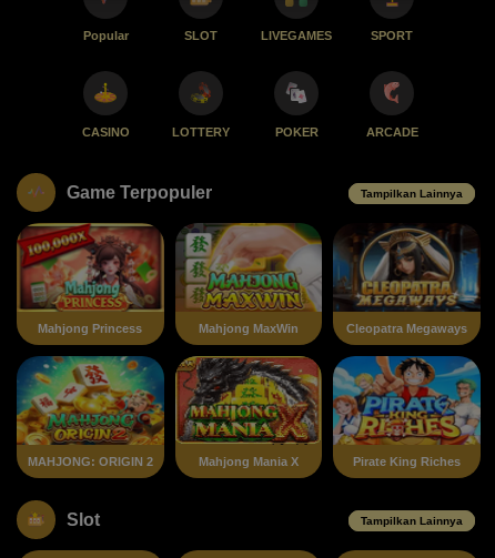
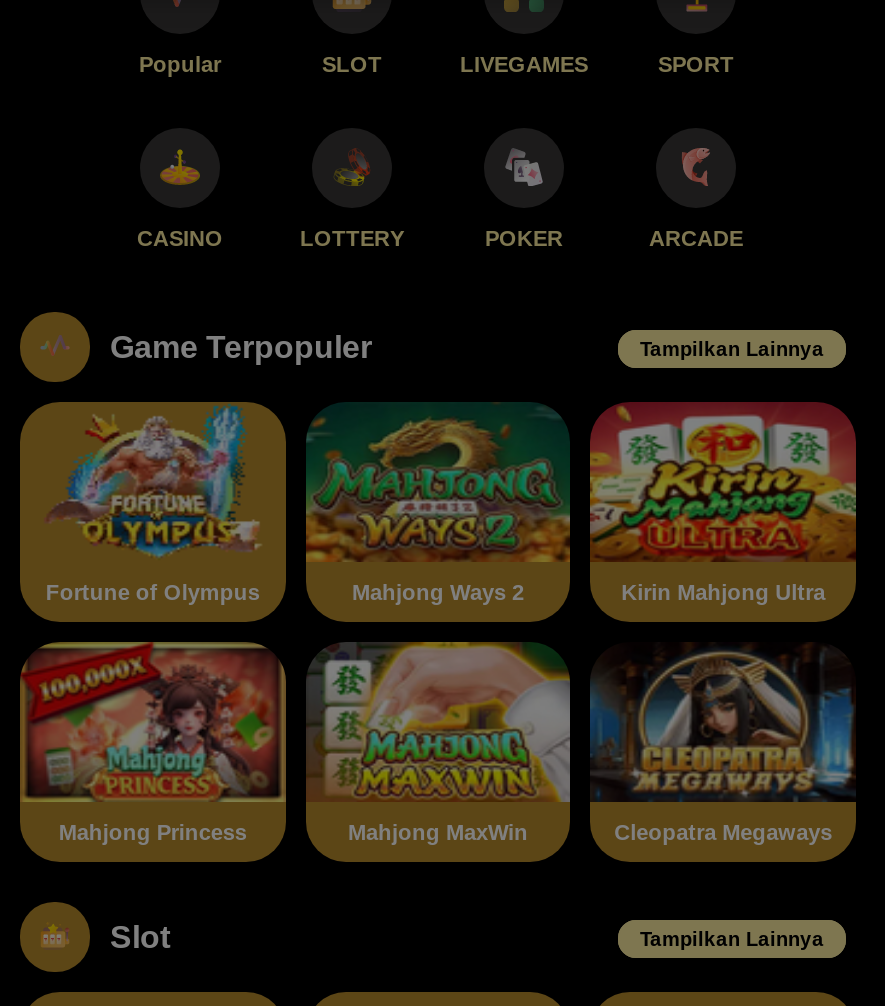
none -> [20,402,286,562] [image]
none -> [46,400,858,603] [image] | Fortune of Olympus | Mahjong Ways 2 | Kirin Mahjong Ultra
none -> [306,402,572,562] [image]
moved [17,222,467,334] -> [20,640,832,843]: [image] | Mahjong Princess | Mahjong MaxWin | Cleopatra Megaways
[16,355,461,468] [image] | MAHJONG: ORIGIN 2 | Mahjong Mania X | Pirate King Riches -> none
[174,355,323,445] [image] -> none
[332,355,482,446] [image] -> none

